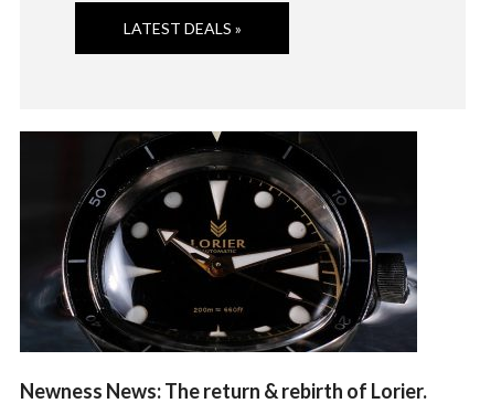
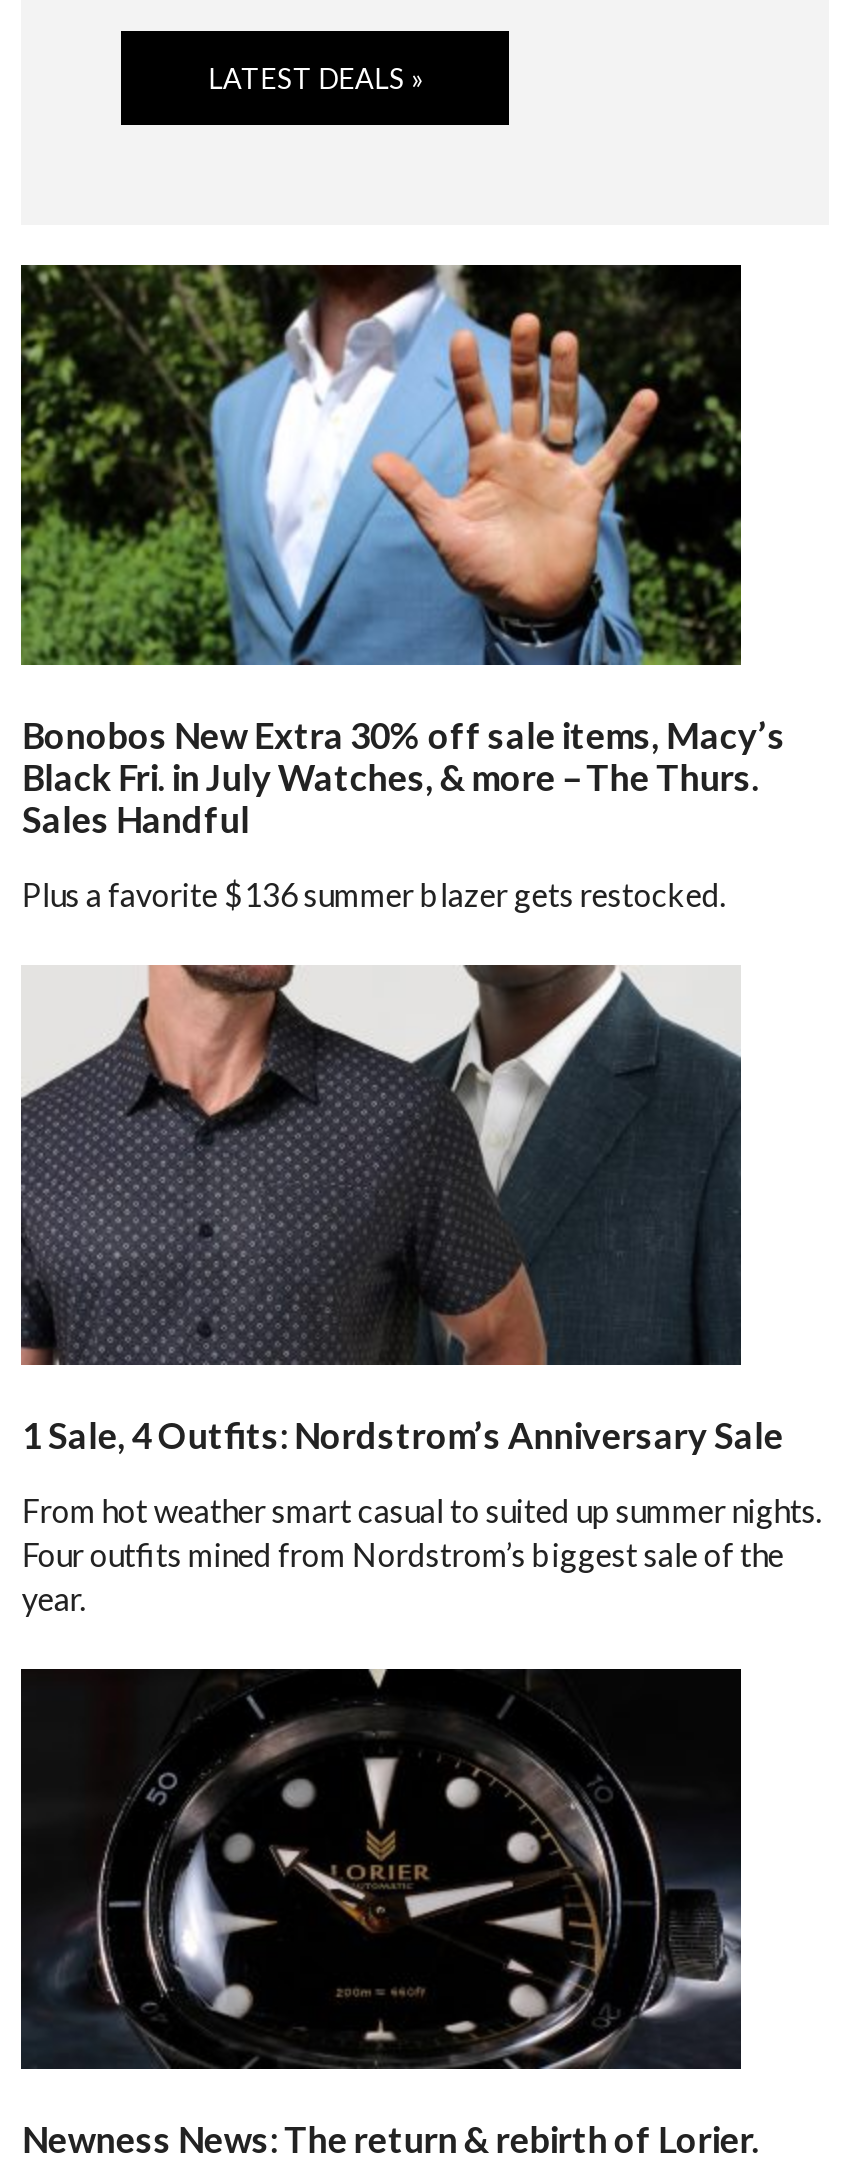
none -> [19,263,786,913] [image] | Bonobos New Extra 30% off sale items, Macy’s | Black Fri. in July Watches, & more – The Thurs. | Sales Handful | Plus a favorite $136 summer blazer gets restocked.
none -> [19,963,822,1617] [image] | 1 Sale, 4 Outfits: Nordstrom’s Anniversary Sale | From hot weather smart casual to suited up summer nights. | Four outfits mined from Nordstrom’s biggest sale of the | year.

